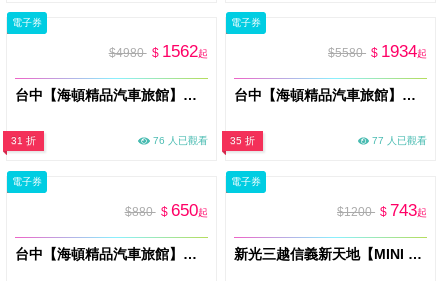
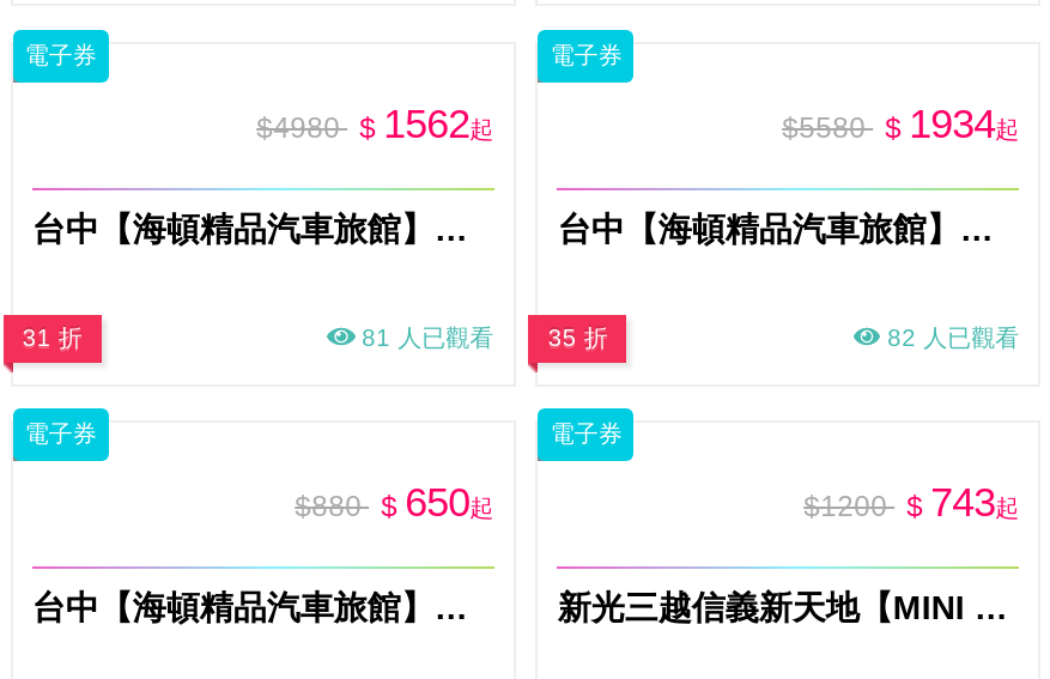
[150,135,208,146] 76 人已觀看 -> [355,324,494,350] 81 人已觀看
[369,135,427,146] 77 人已觀看 -> [880,324,1019,350] 82 人已觀看

